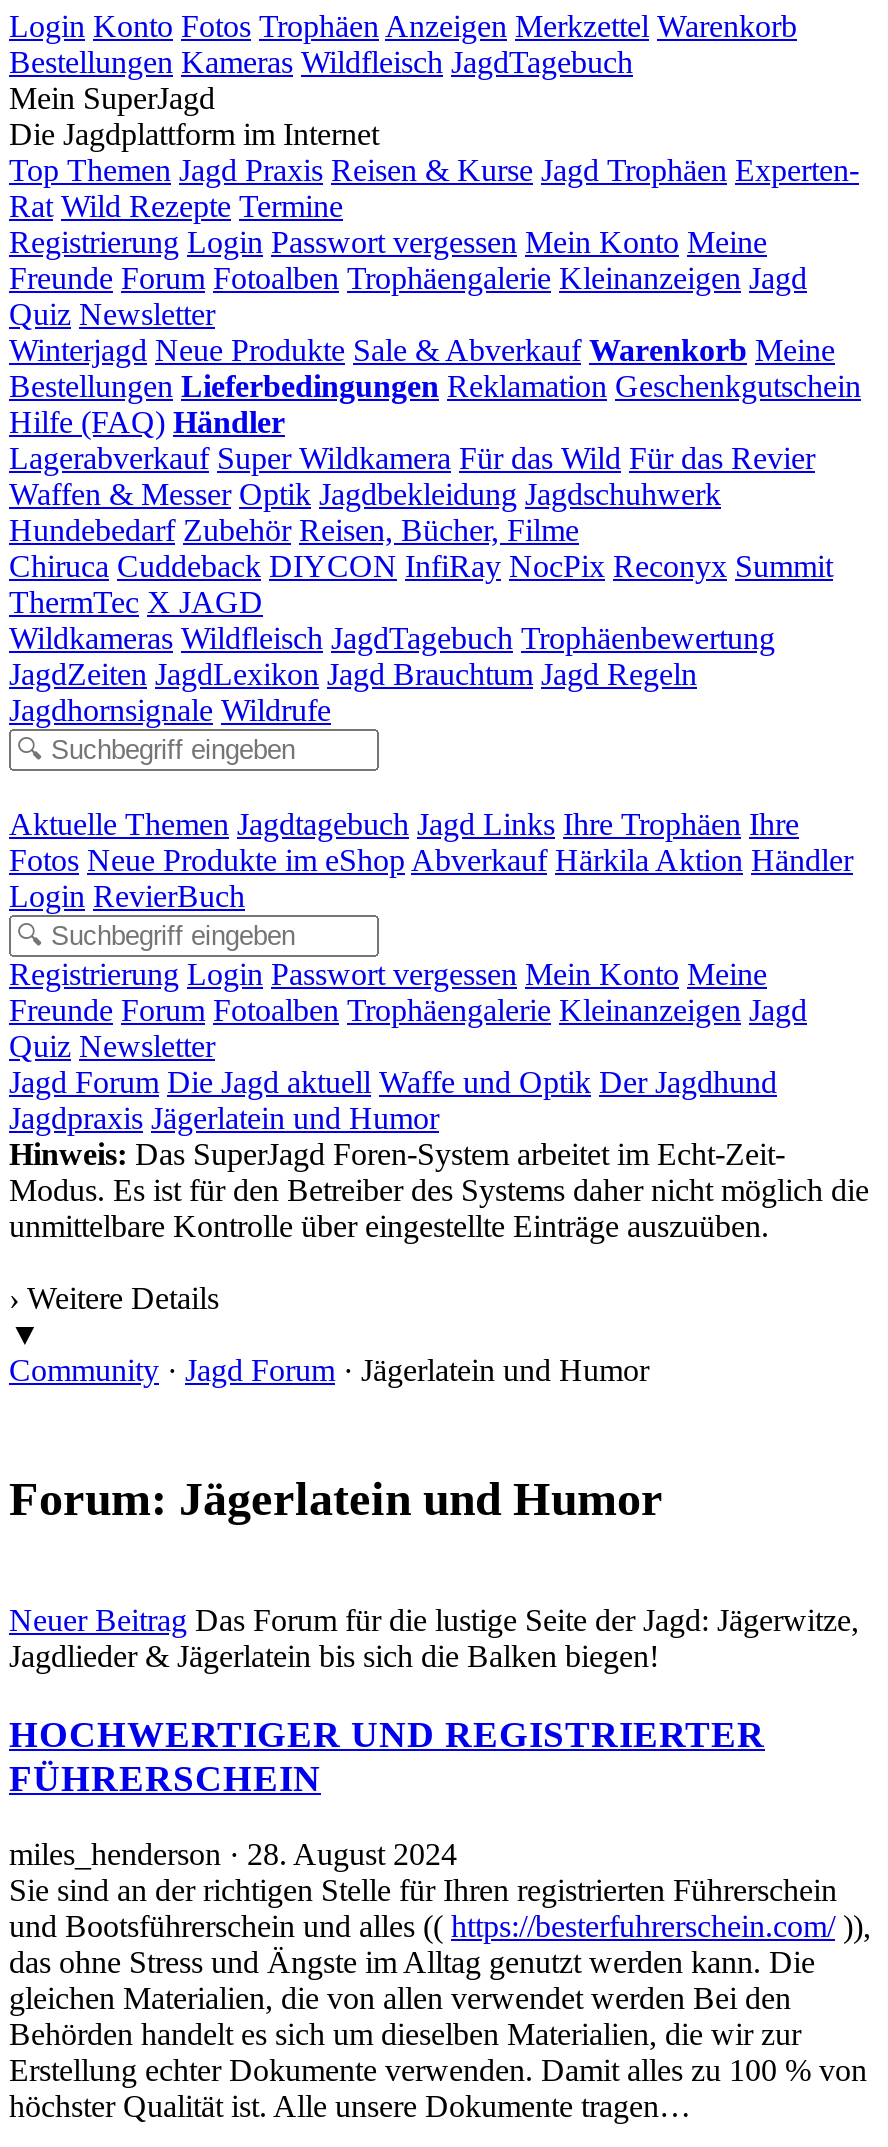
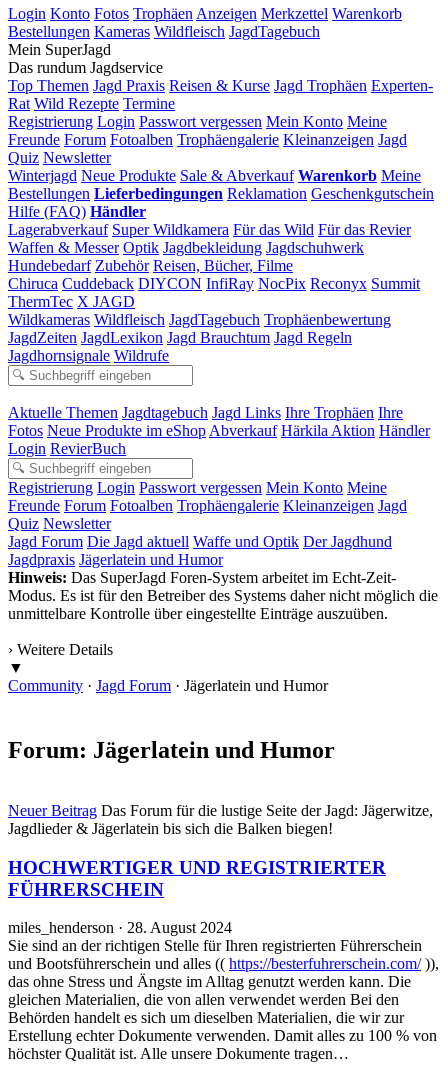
[9,117,379,151] Die Jagdplattform im Internet -> [8,59,163,76] Das rundum Jagdservice

